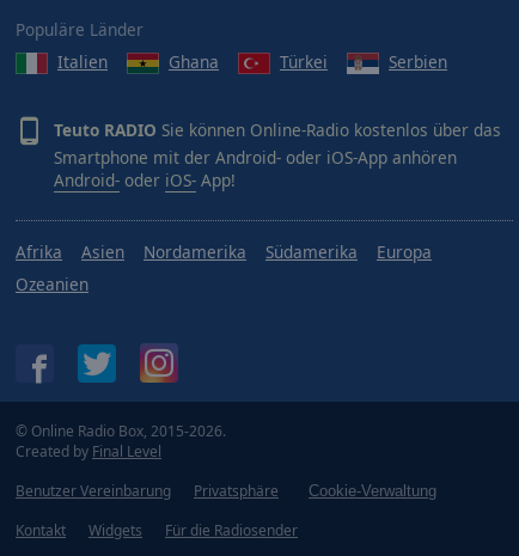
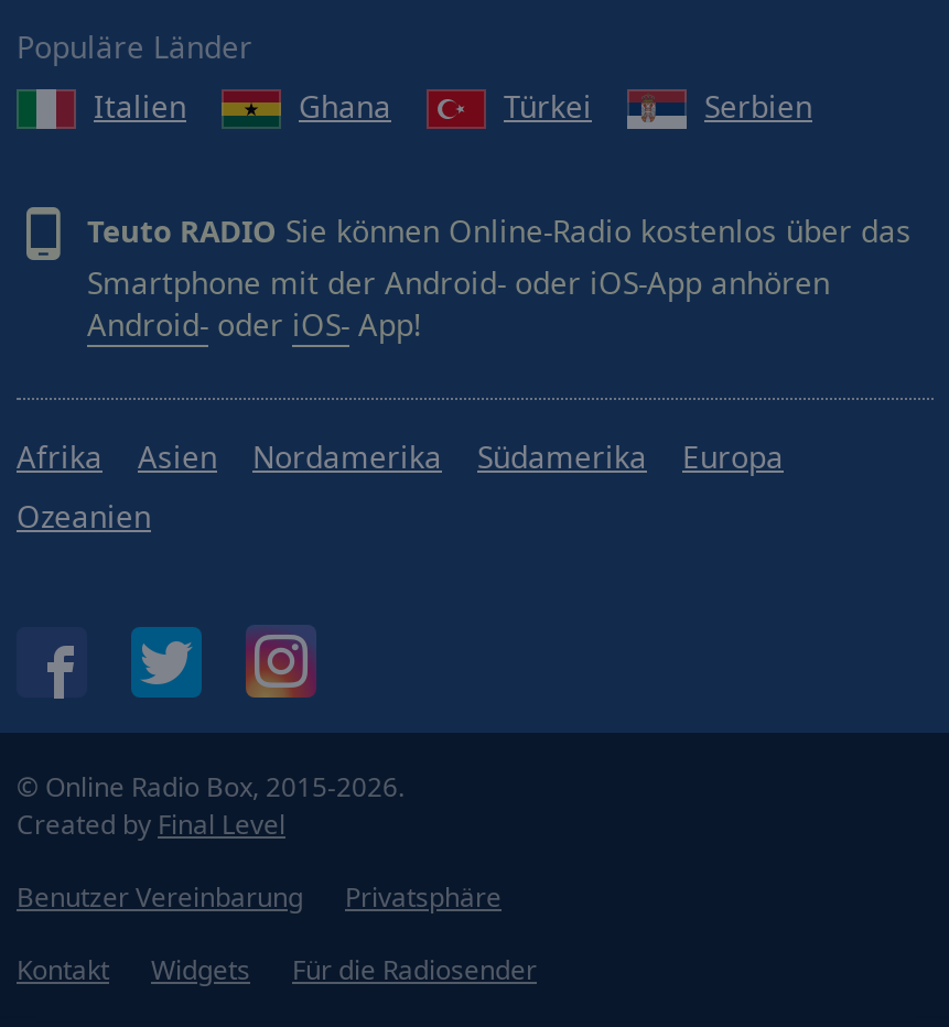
[309,482,436,500] Cookie-Verwaltung -> none

